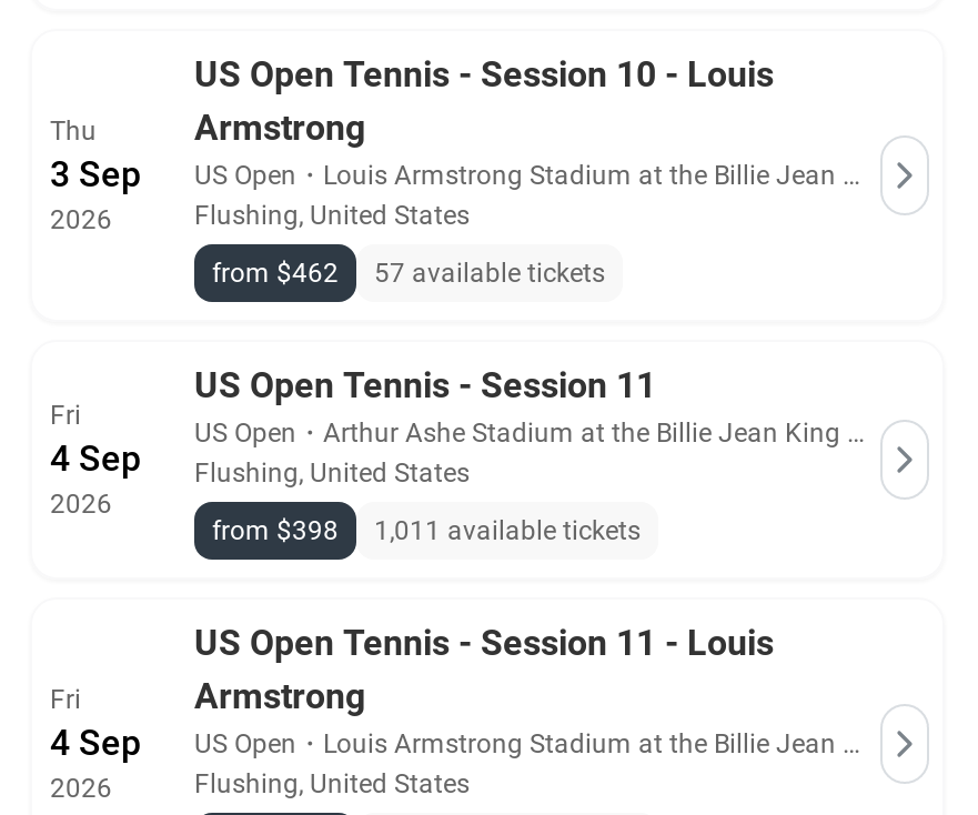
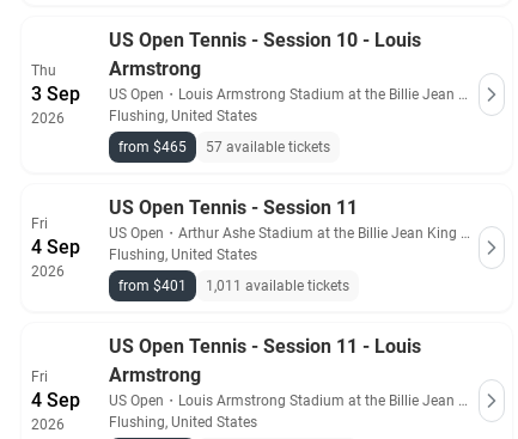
[212,258,605,289] from $462 57 available tickets -> [118,139,330,156] from $465 57 available tickets
[212,515,641,546] from $398 1,011 available tickets -> [118,278,349,294] from $401 1,011 available tickets

